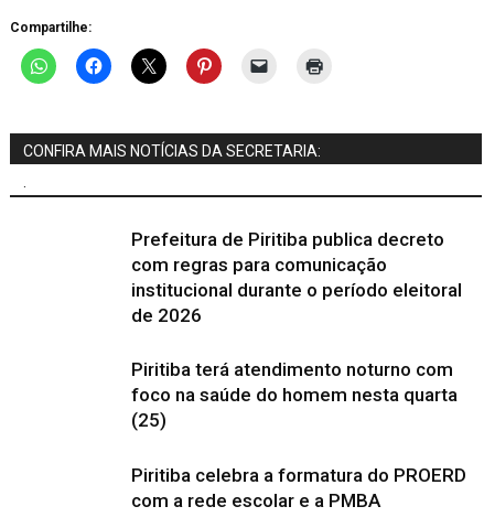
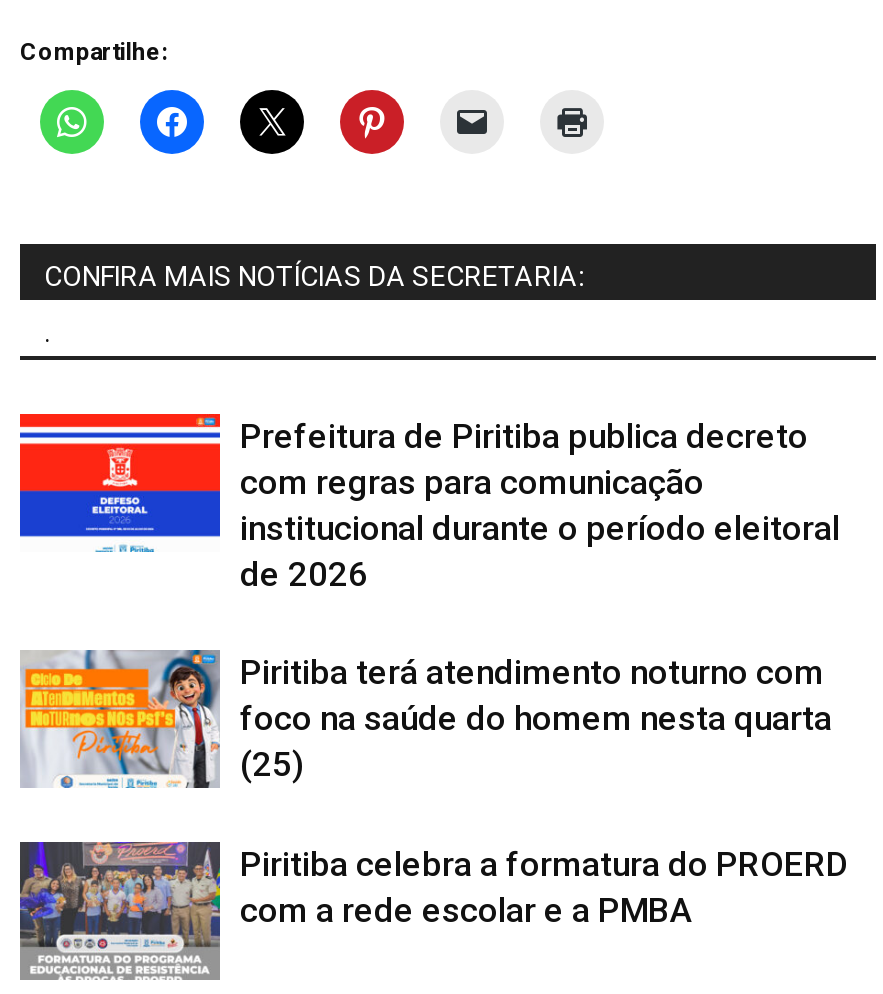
none -> [18,412,222,554] [image]
none -> [20,648,222,790] [image]
none -> [18,840,222,982] [image]

